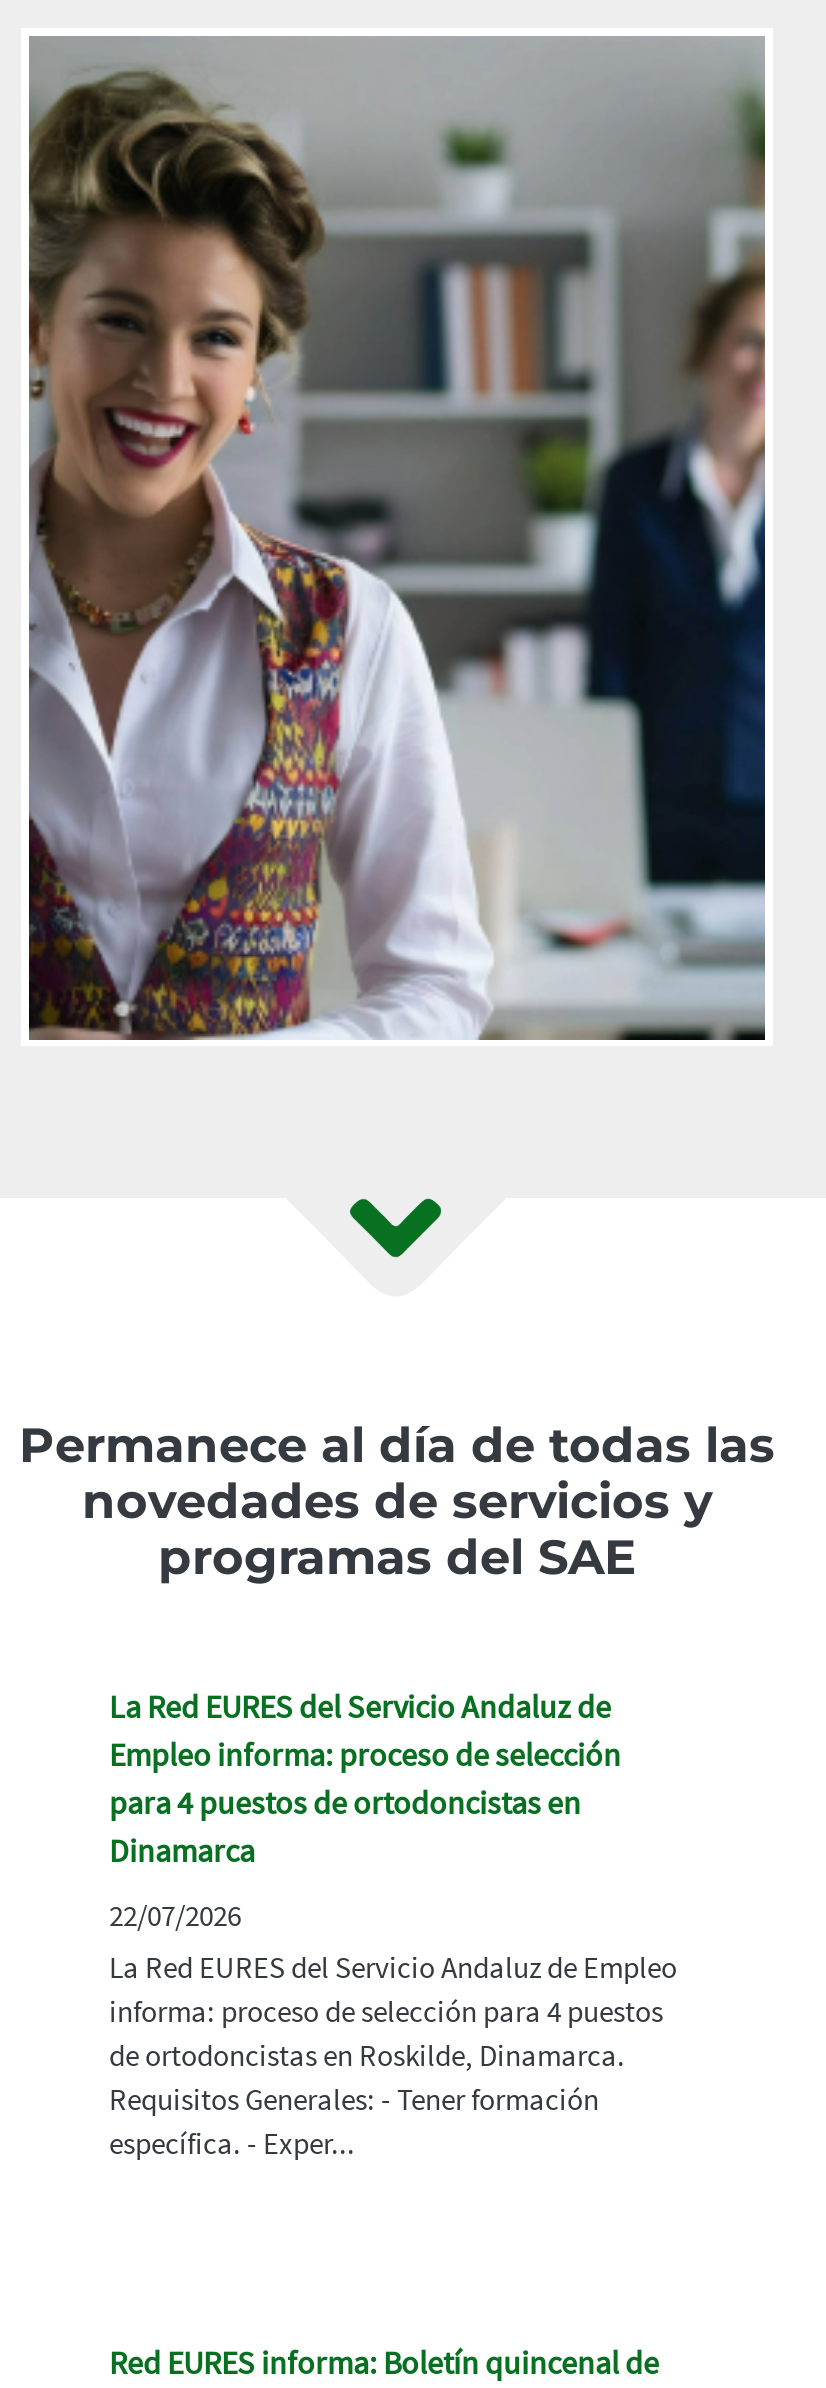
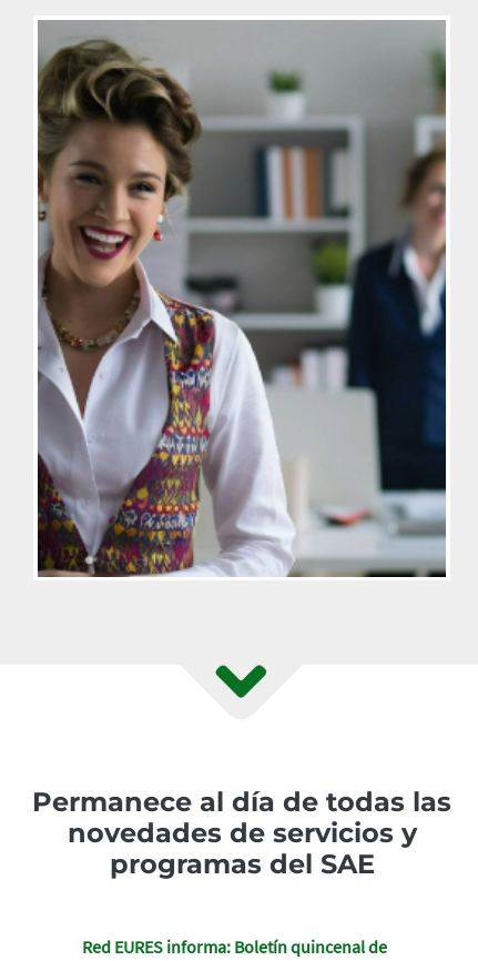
[109,1686,677,2162] La Red EURES del Servicio Andaluz de | Empleo informa: proceso de selección | para 4 puestos de ortodoncistas en | Dinamarca | 22/07/2026 | La Red EURES del Servicio Andaluz de Empleo | informa: proceso de selección para 4 puestos | de ortodoncistas en Roskilde, Dinamarca. | Requisitos Generales: - Tener formación | específica. - Exper... -> none

